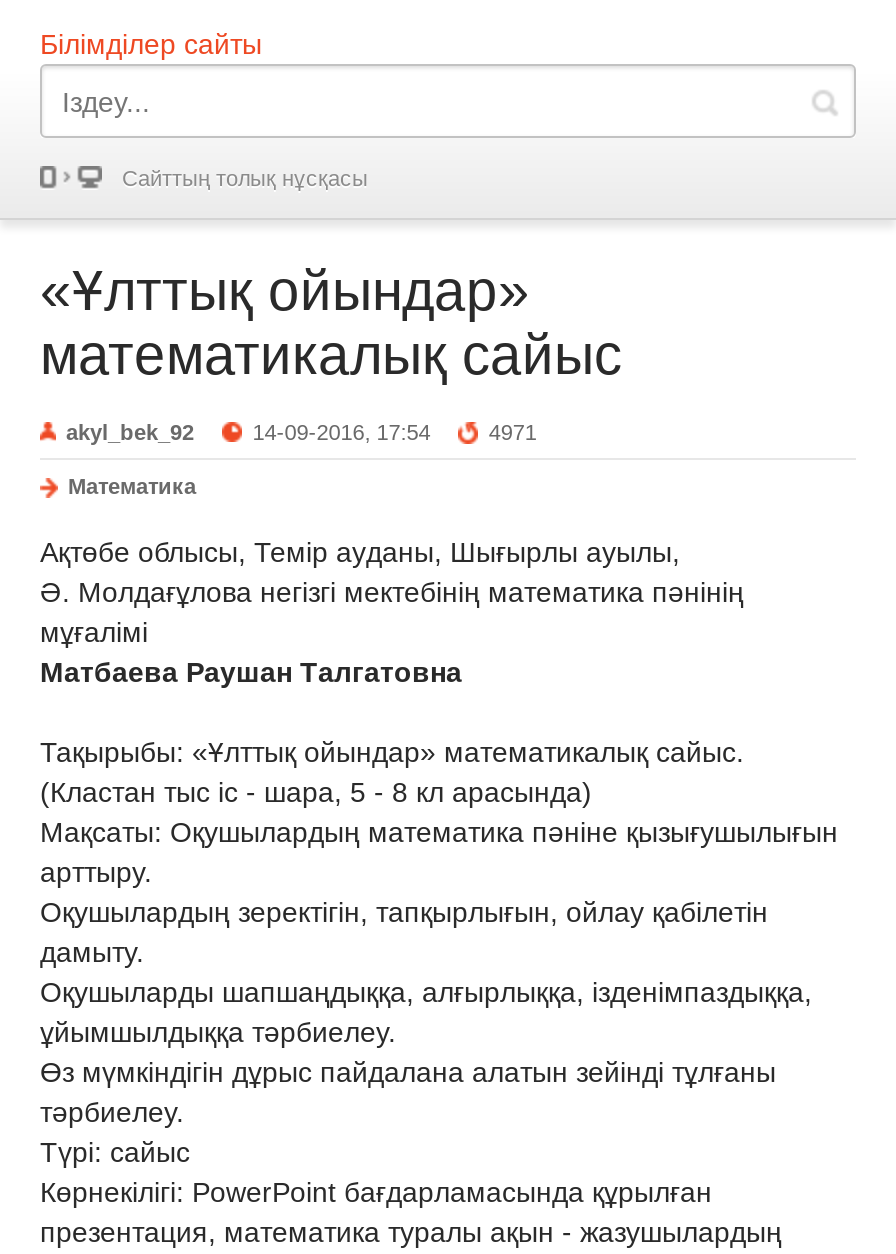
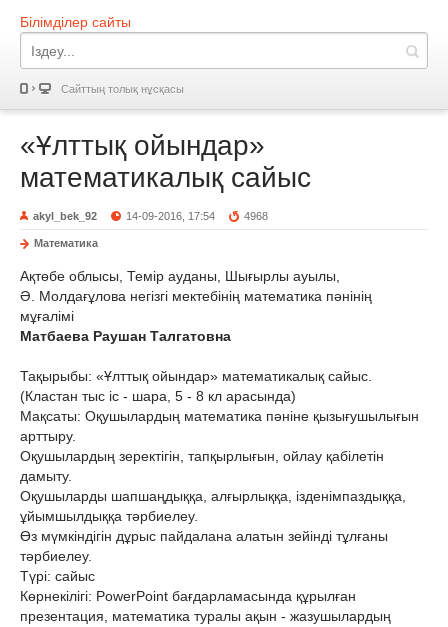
[489,420,537,444] 4971 -> [244,210,268,222] 4968

